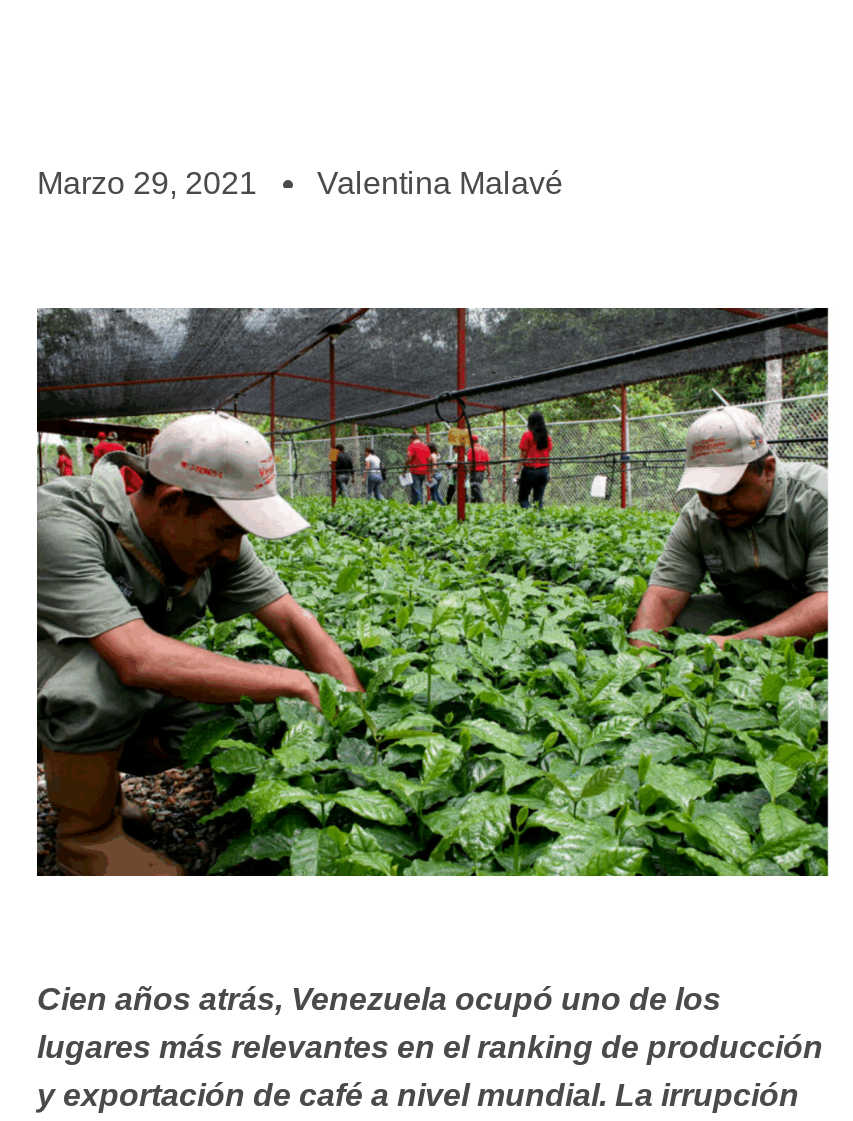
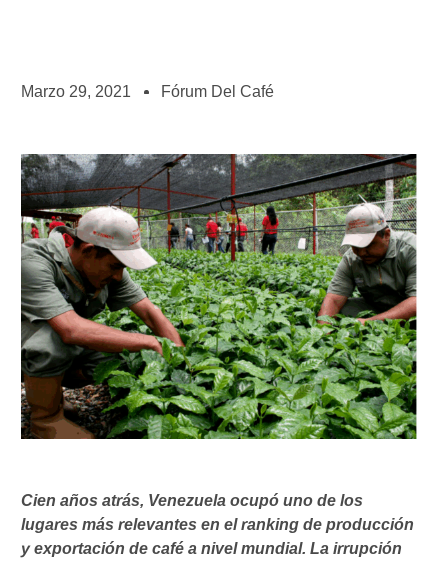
[317,166,563,200] Valentina Malavé -> [161,83,274,100] Fórum Del Café

